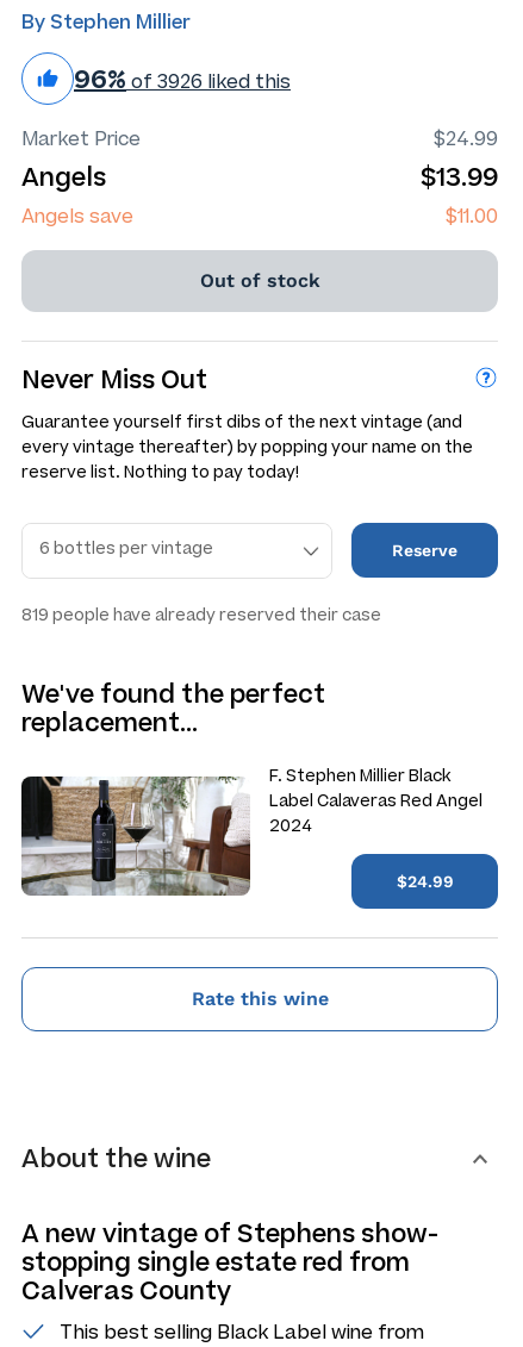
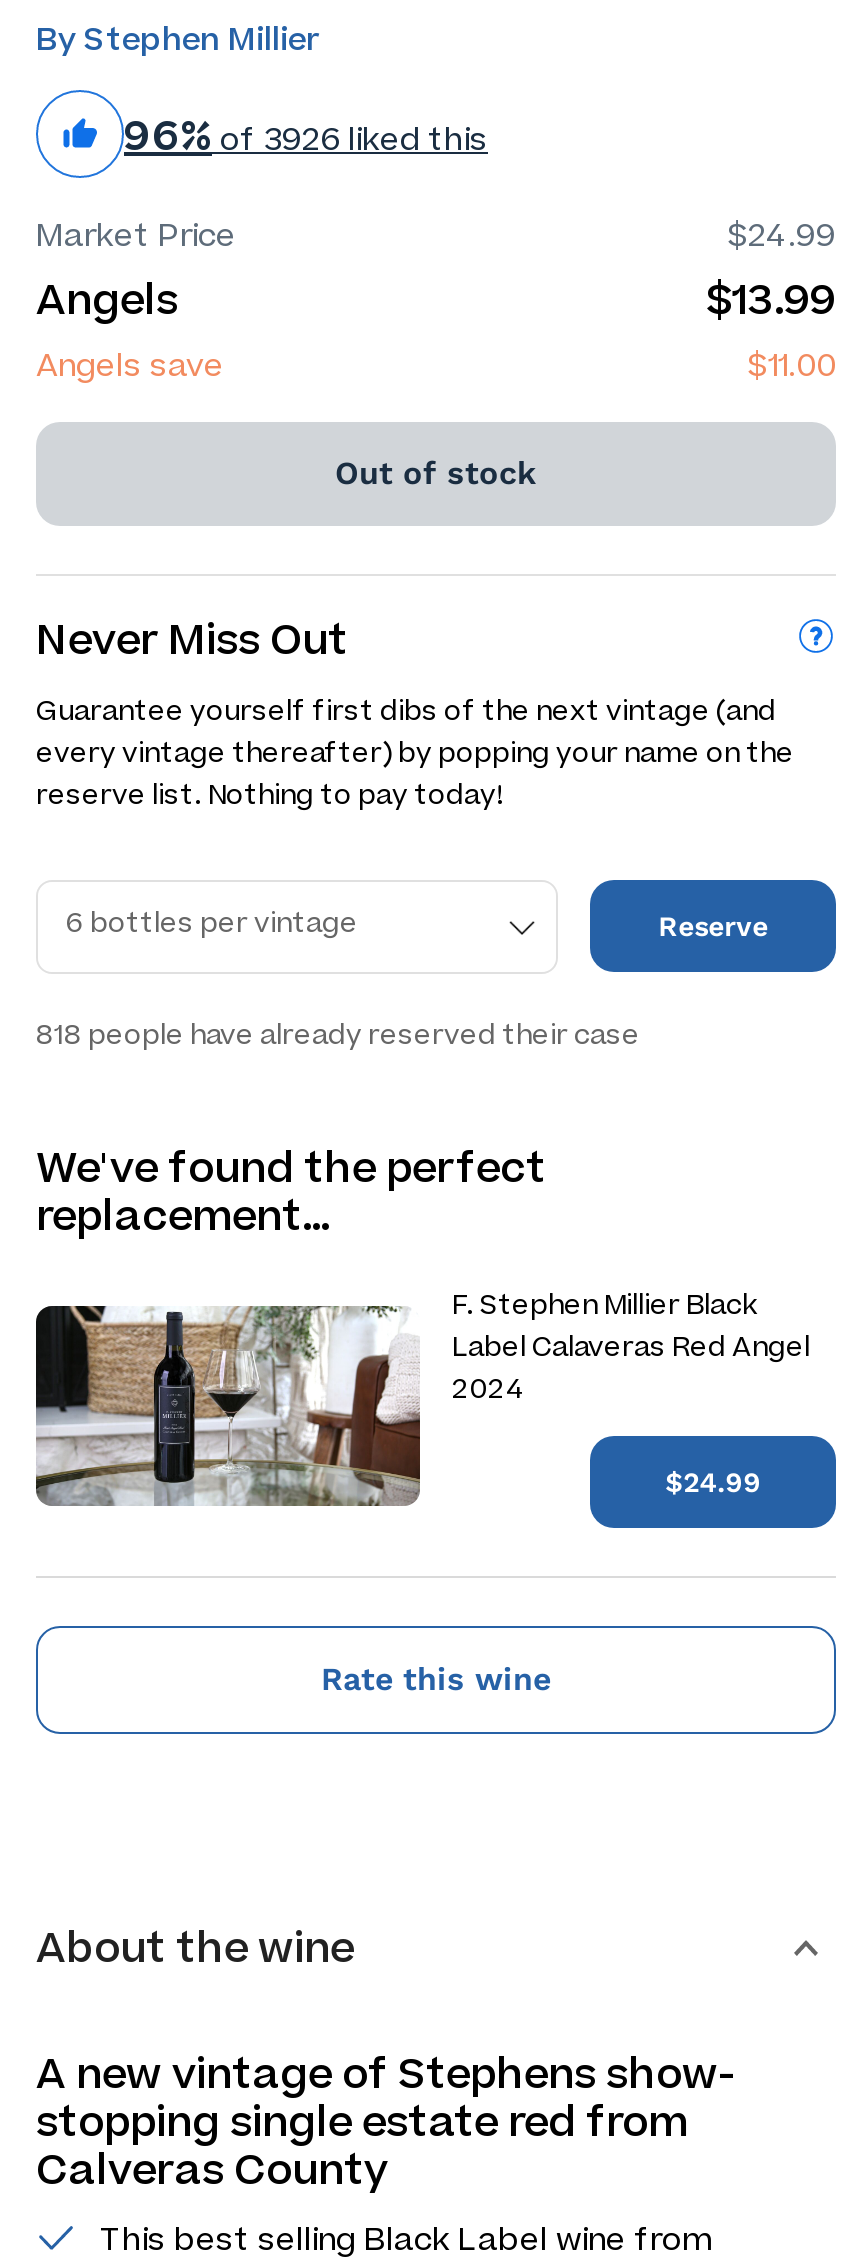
[21,605,381,625] 819 people have already reserved their case -> [36,1018,640,1052] 818 people have already reserved their case

